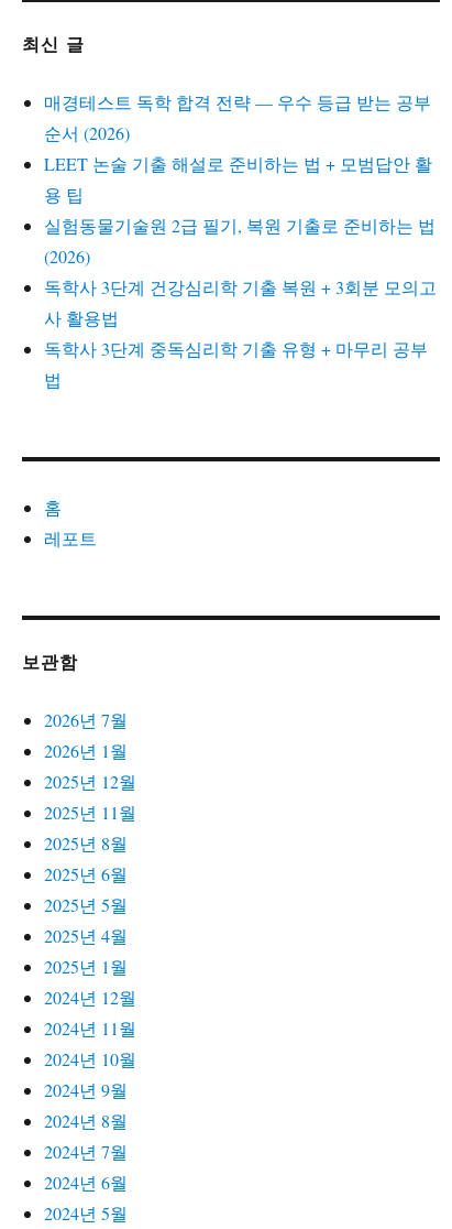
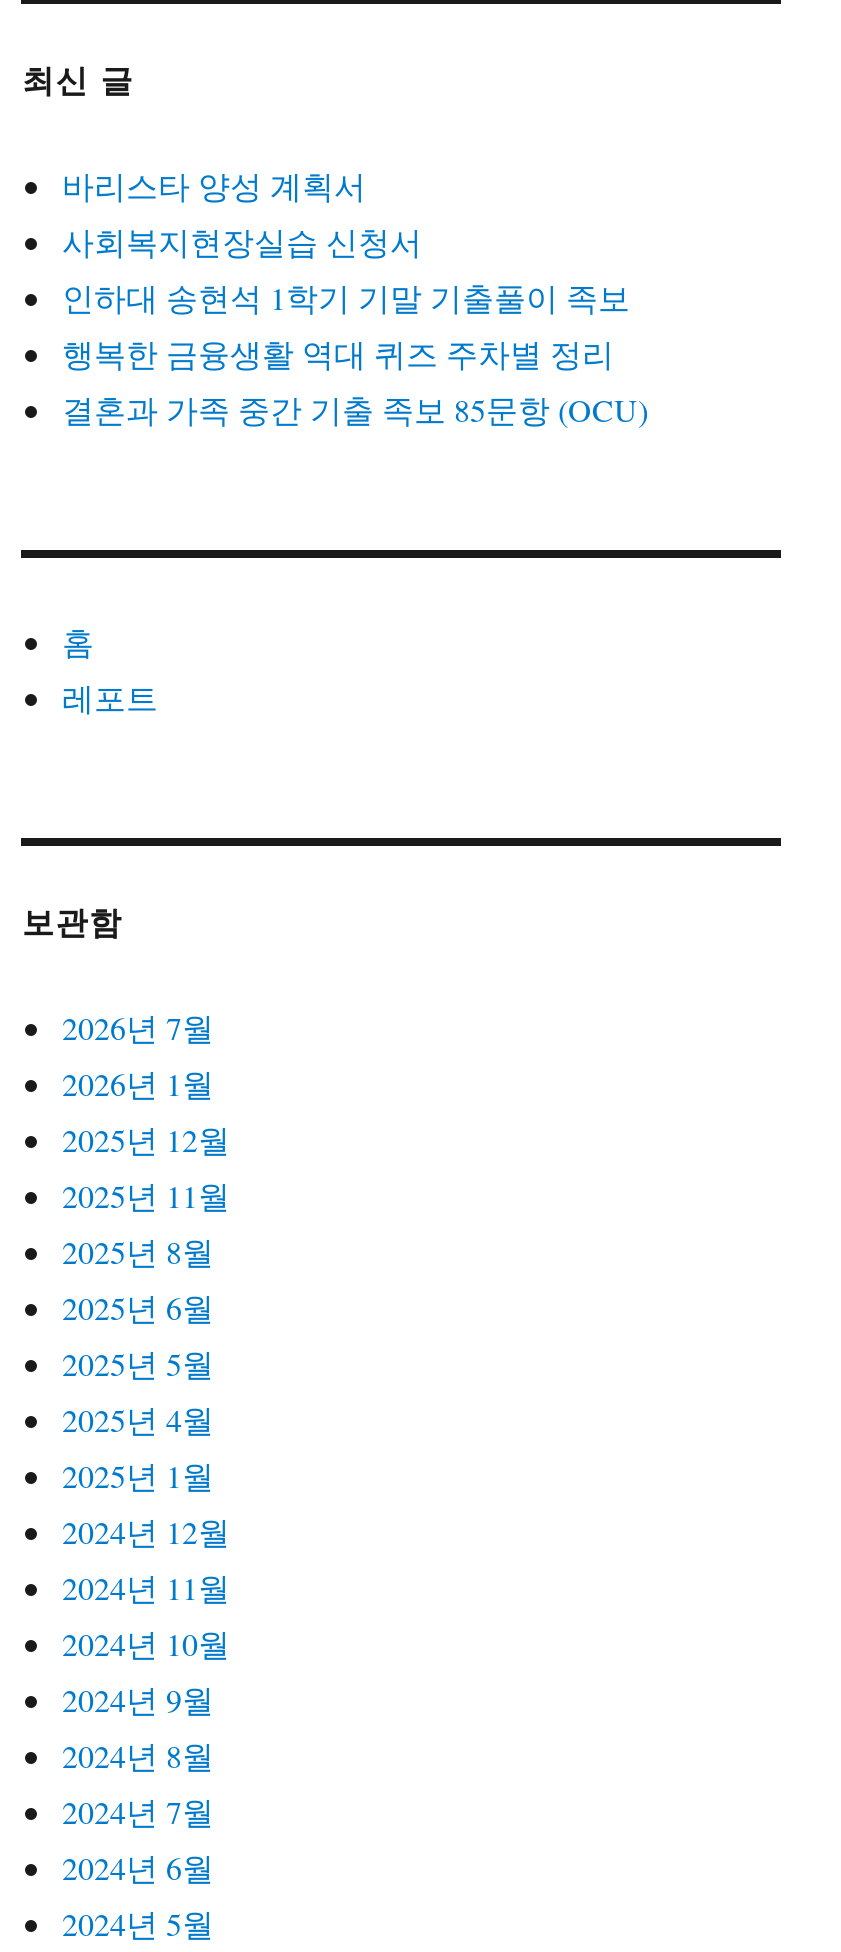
[45,90,437,391] 매경테스트 독학 합격 전략 — 우수 등급 받는 공부 | 순서 (2026) | LEET 논술 기출 해설로 준비하는 법 + 모범답안 활 | 용 팁 | 실험동물기술원 2급 필기, 복원 기출로 준비하는 법 | (2026) | 독학사 3단계 건강심리학 기출 복원 + 3회분 모의고 | 사 활용법 | 독학사 3단계 중독심리학 기출 유형 + 마무리 공부 | 법 -> [62,164,648,430] 바리스타 양성 계획서 | 사회복지현장실습 신청서 | 인하대 송현석 1학기 기말 기출풀이 족보 | 행복한 금융생활 역대 퀴즈 주차별 정리 | 결혼과 가족 중간 기출 족보 85문항 (OCU)

